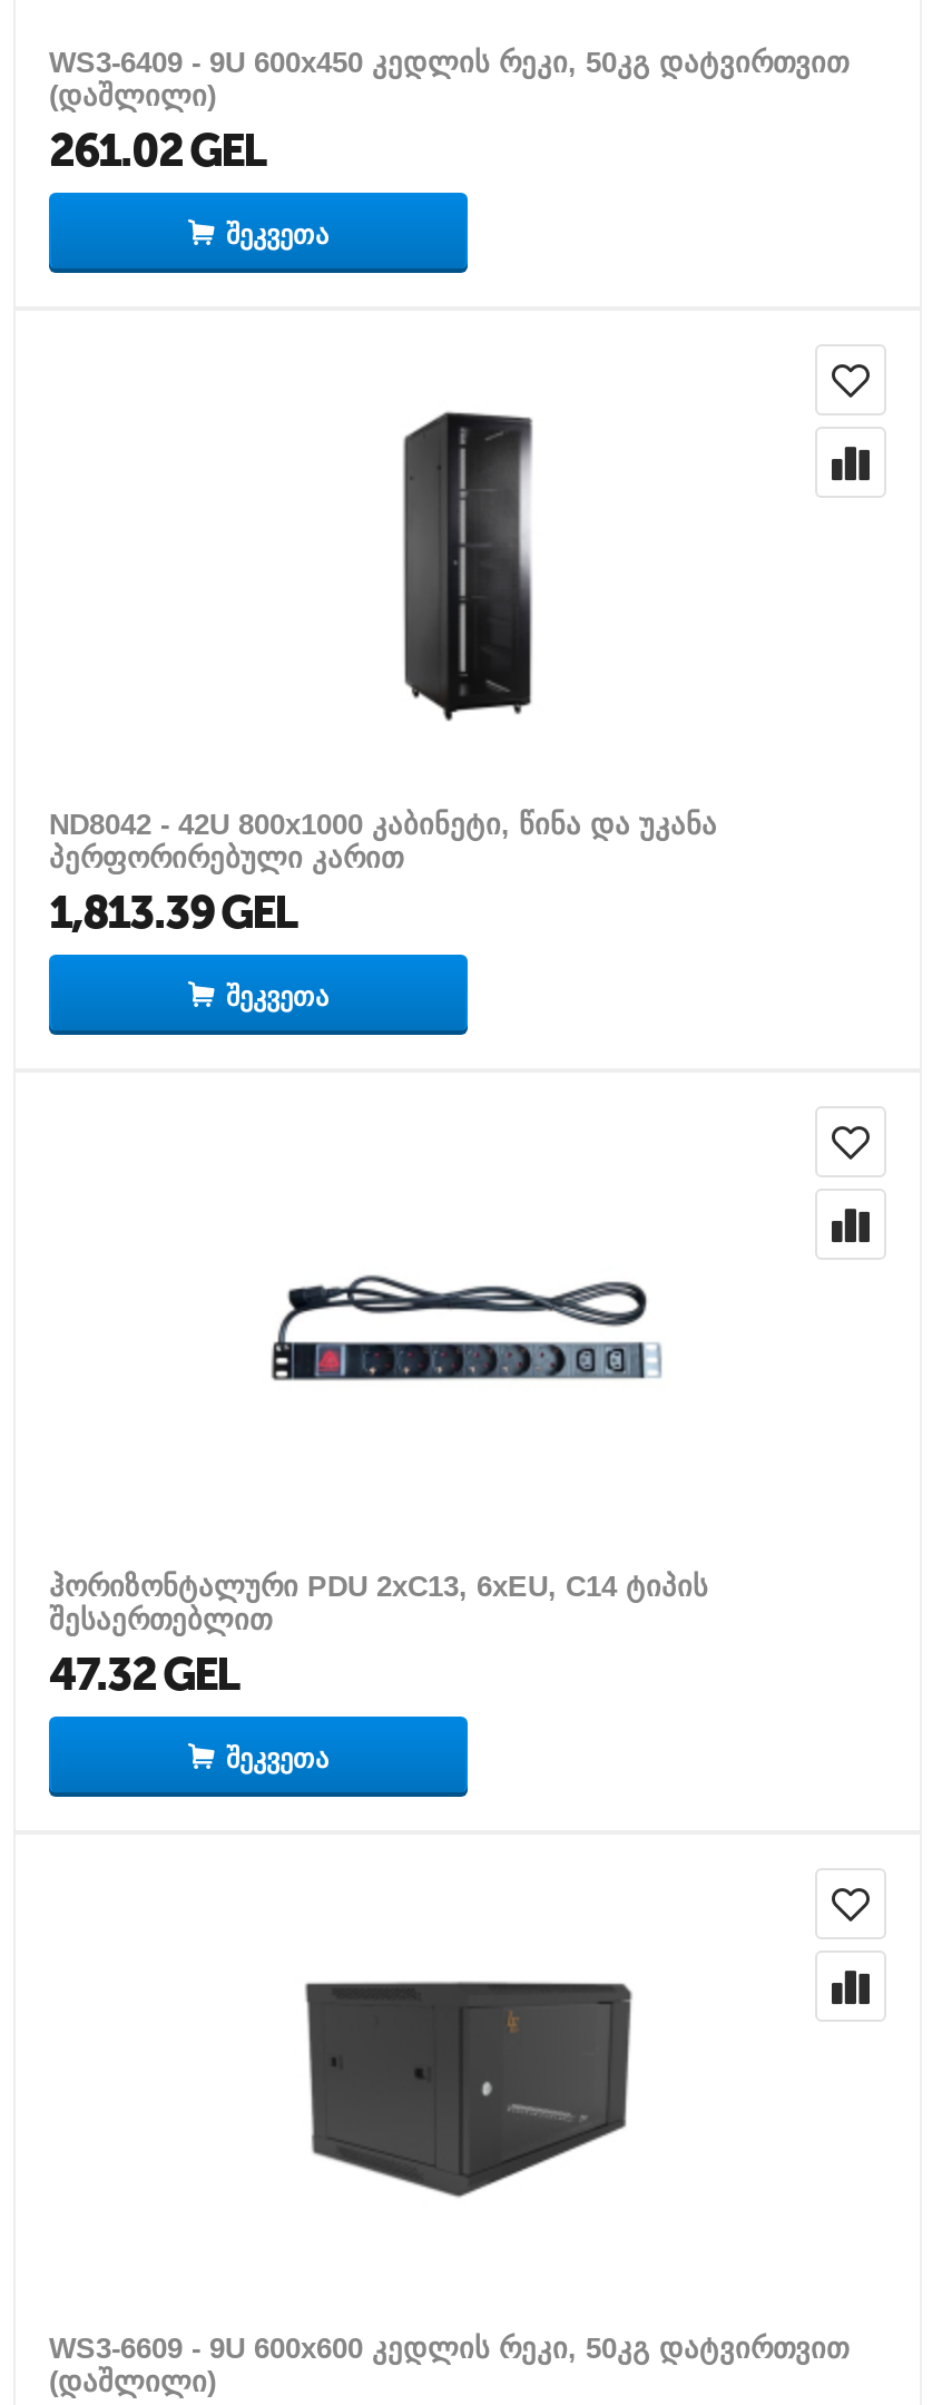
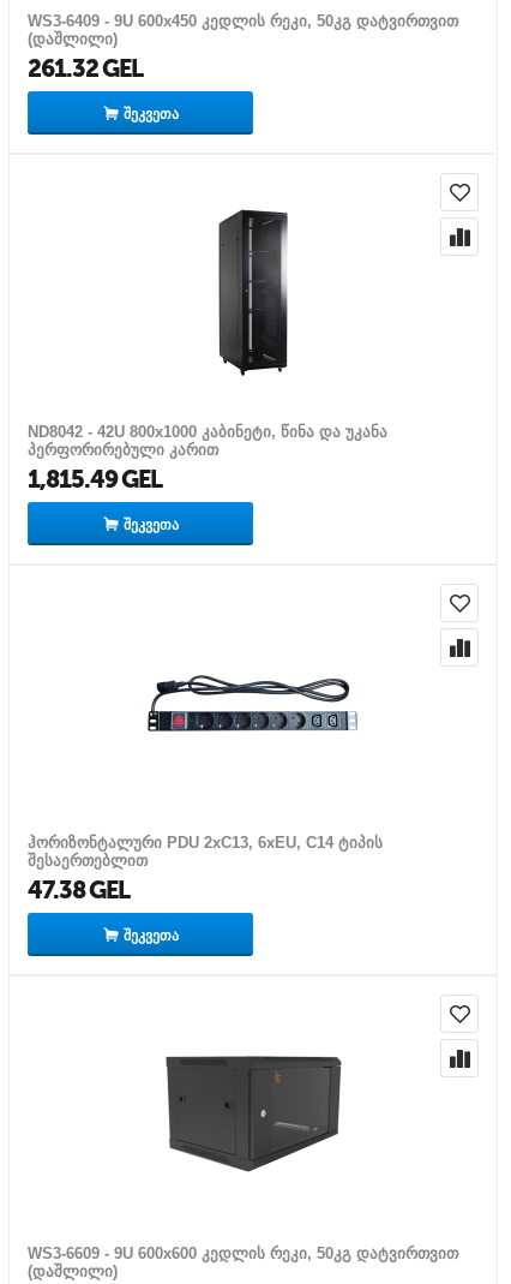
[49,124,265,177] 261.02 GEL -> [28,54,143,83] 261.32 GEL
[49,886,296,939] 1,813.39 GEL -> [28,465,162,494] 1,815.49 GEL
[49,1648,238,1701] 47.32 GEL -> [28,876,130,904] 47.38 GEL

